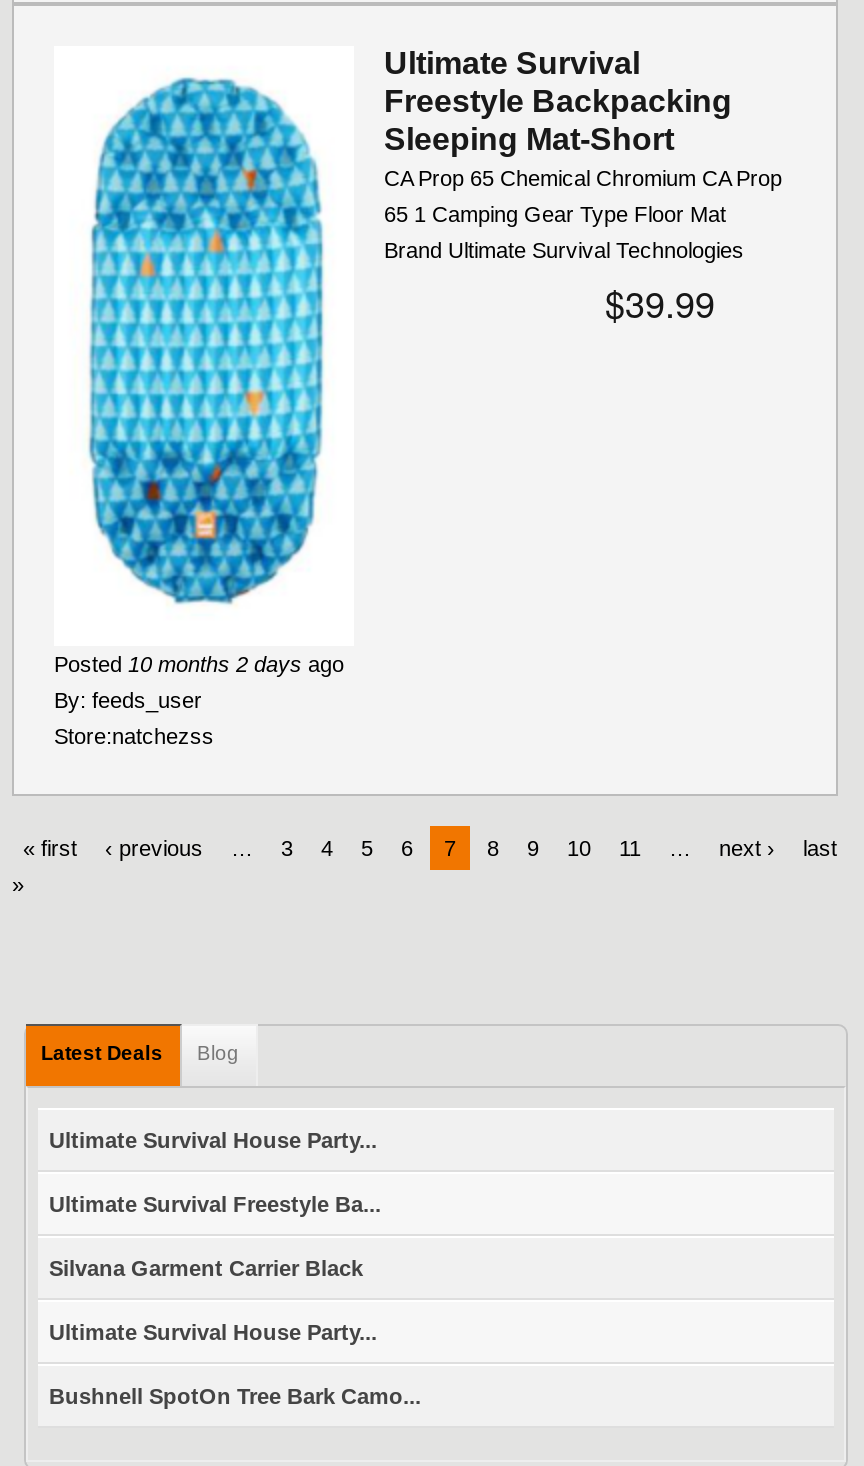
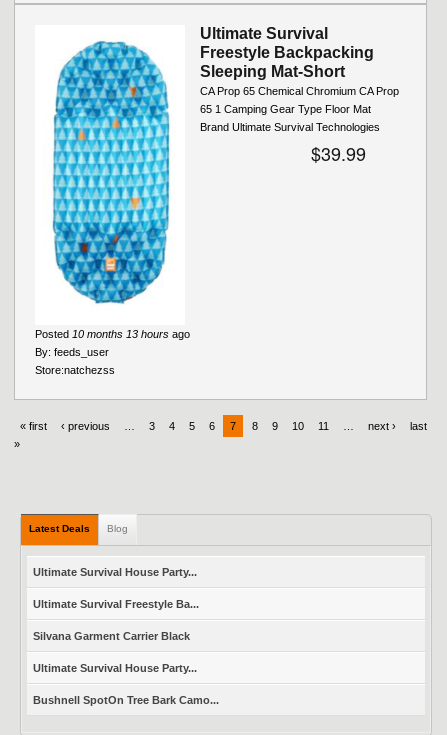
[54,652,344,676] Posted 10 months 2 days ago -> [35,328,190,340] Posted 10 months 13 hours ago

